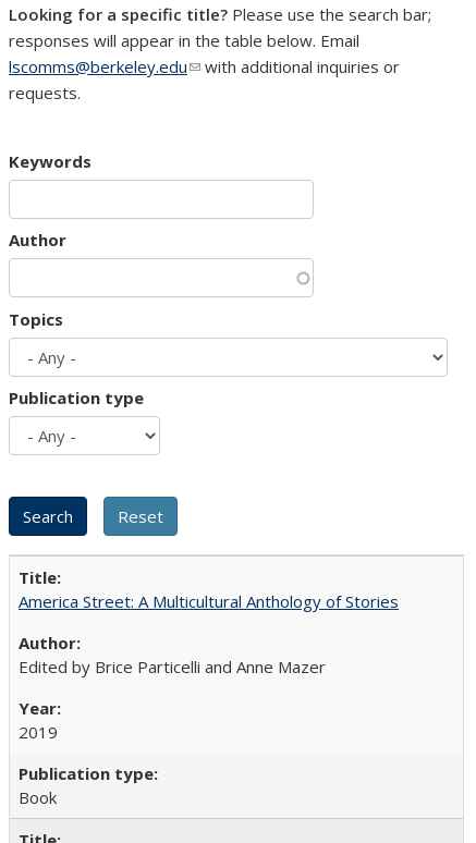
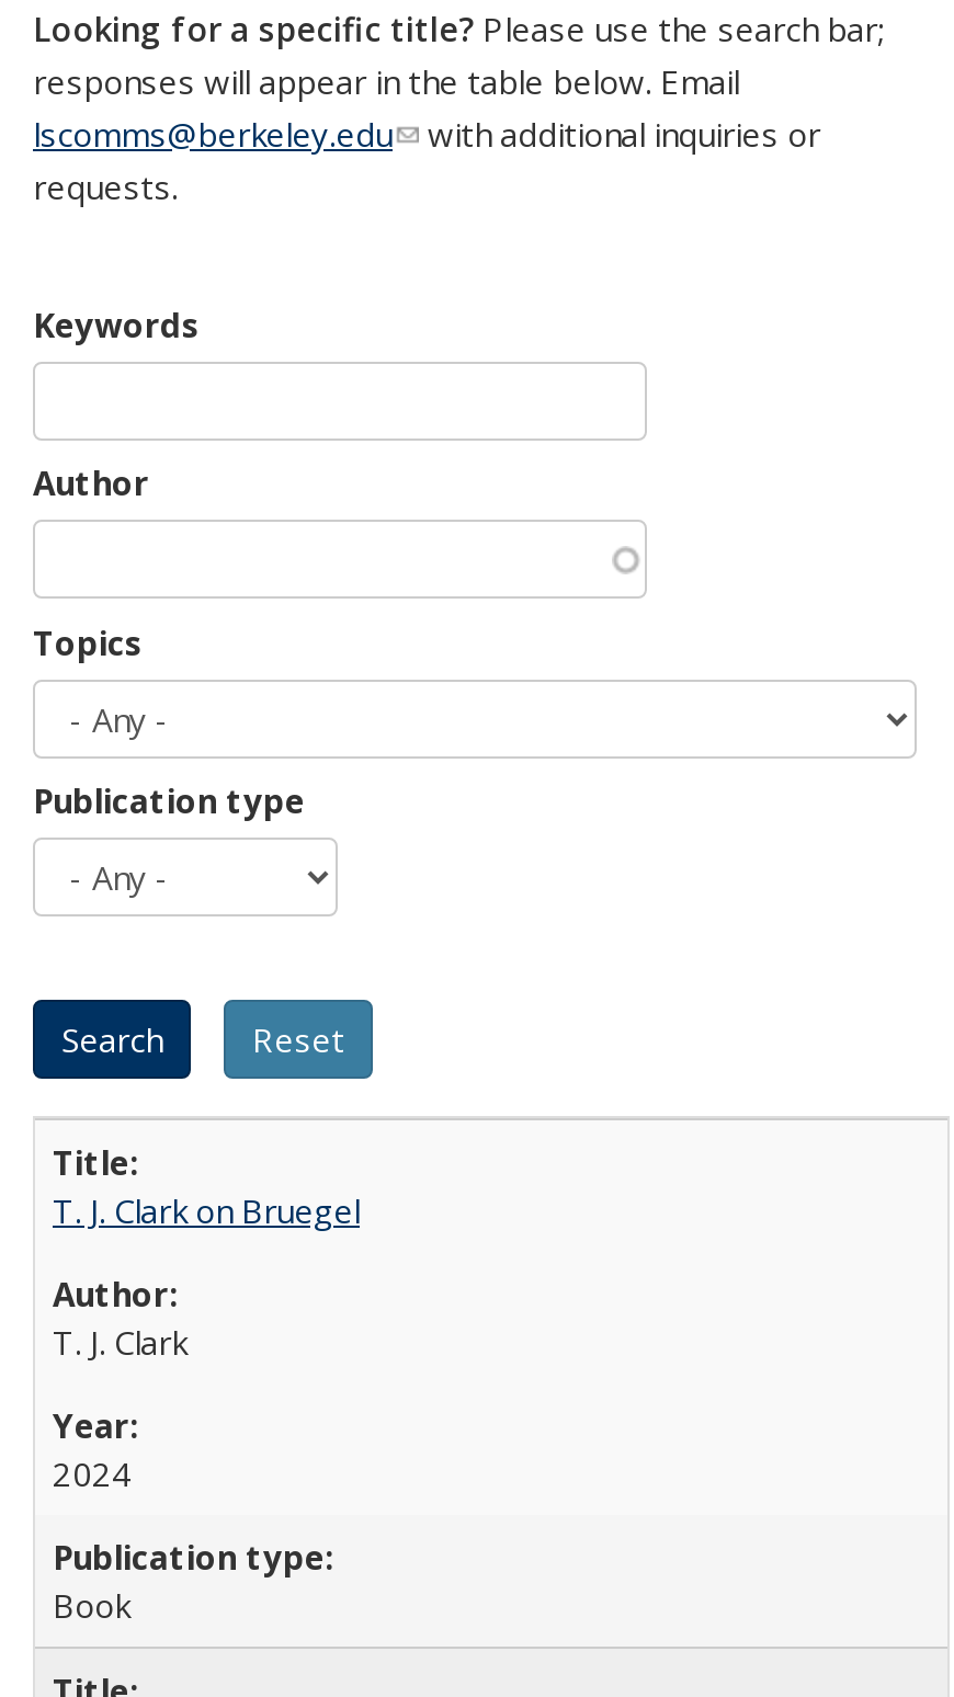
[19,590,399,612] America Street: A Multicultural Anthology of Stories -> [53,1188,360,1232] T. J. Clark on Bruegel
[19,656,326,677] Edited by Brice Particelli and Anne Mazer -> [53,1320,186,1364] T. J. Clark
[19,721,58,743] 2019 -> [53,1451,132,1495] 2024

